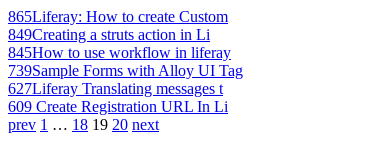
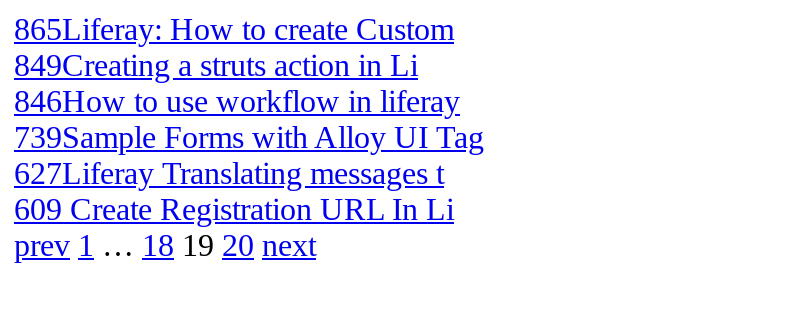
[8,44,231,61] 845How to use workflow in liferay -> [14,84,460,118] 846How to use workflow in liferay

